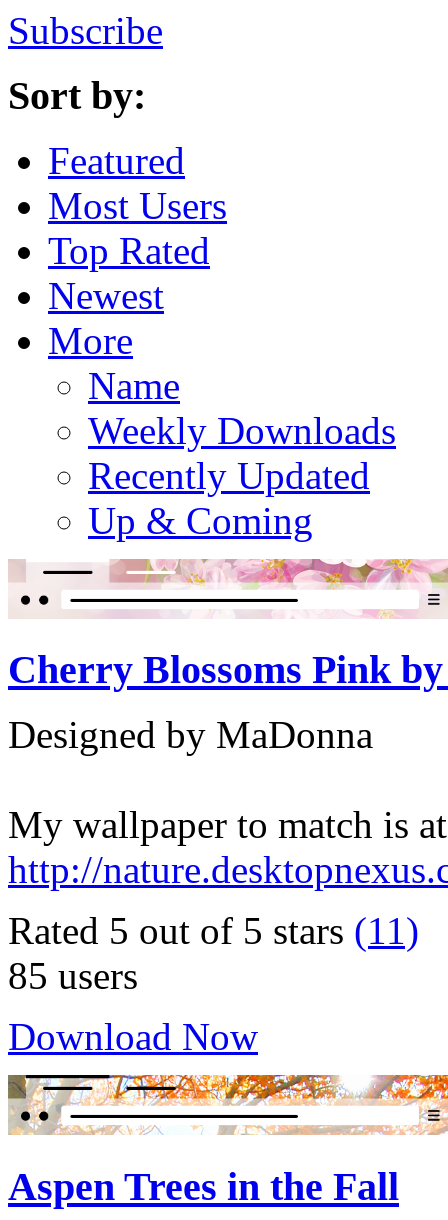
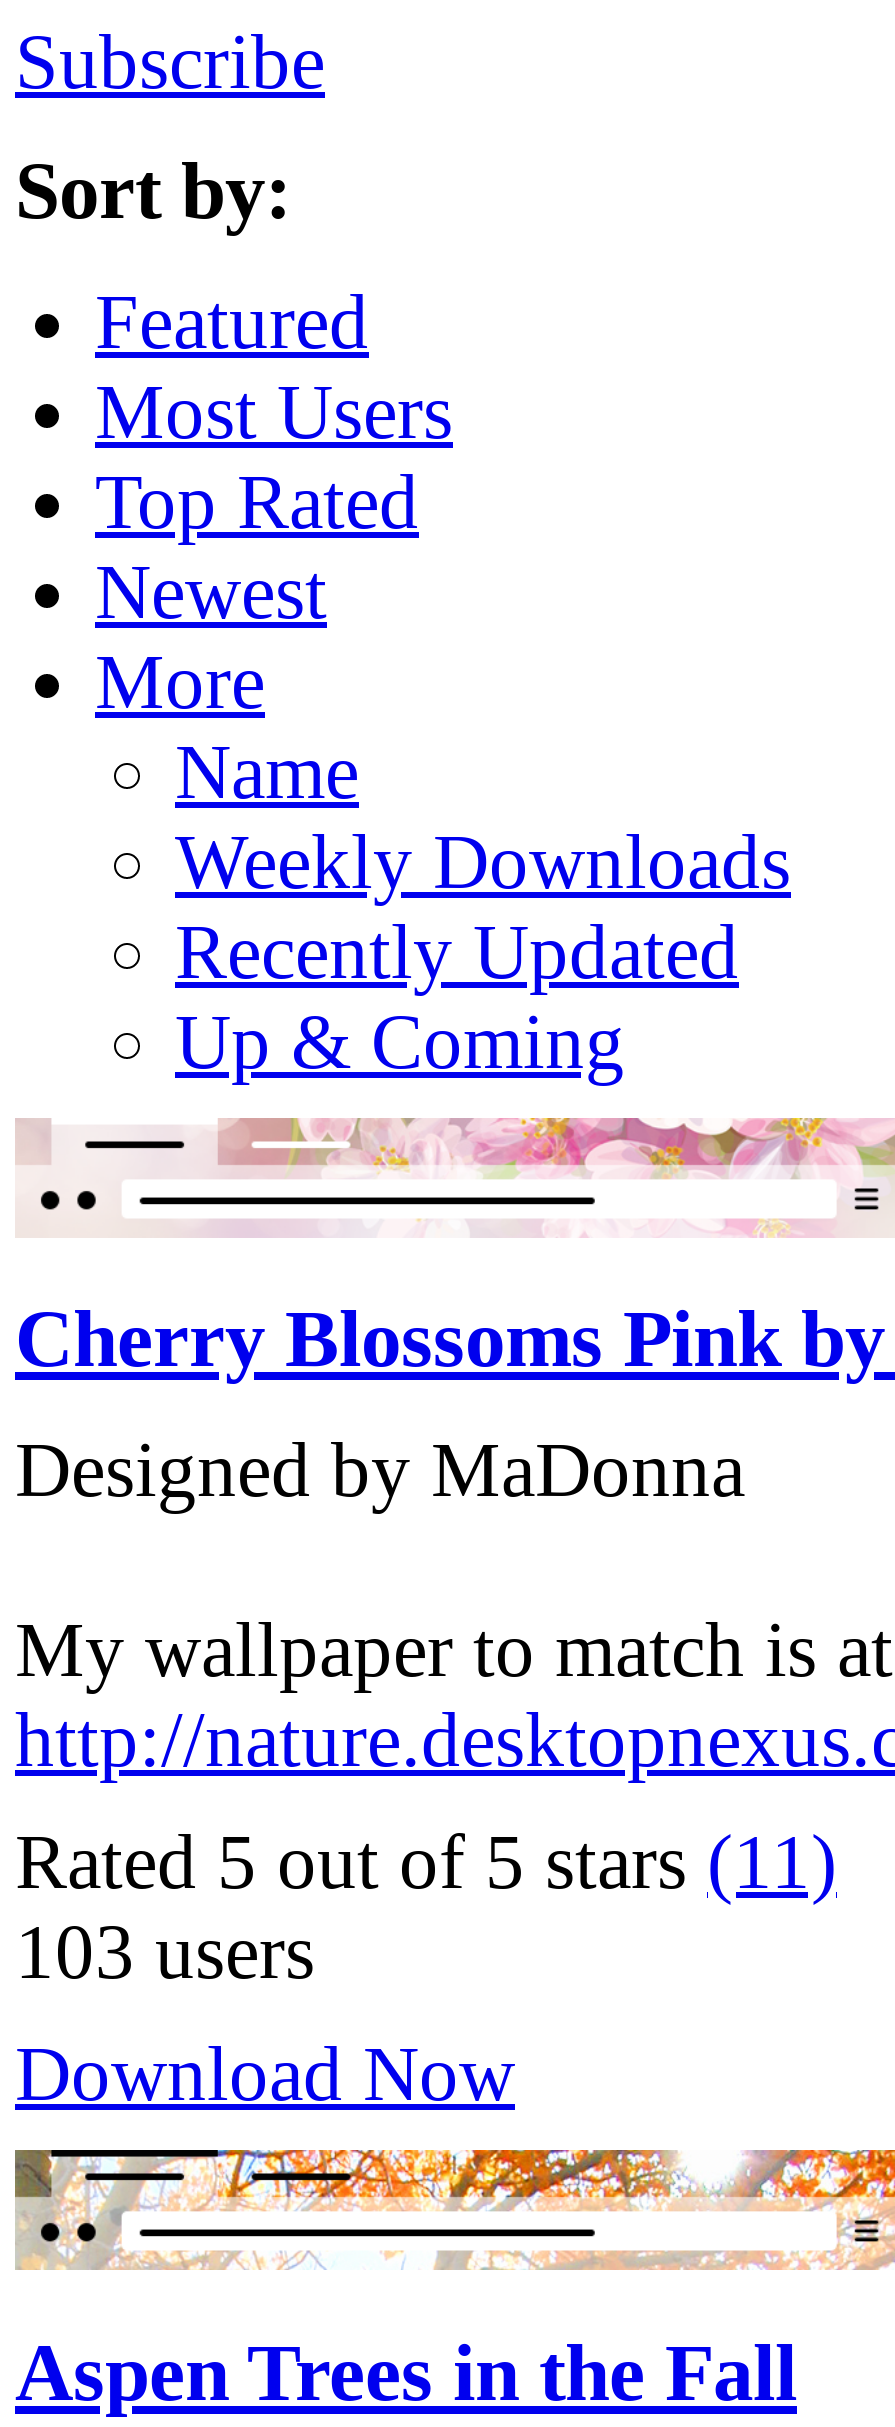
[8,954,138,997] 85 users -> [15,1908,315,1994] 103 users

